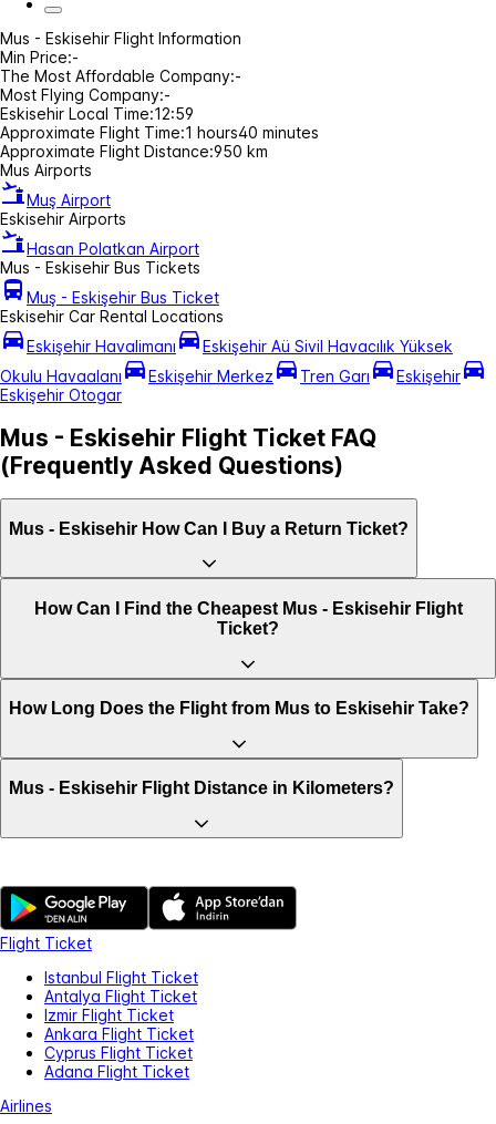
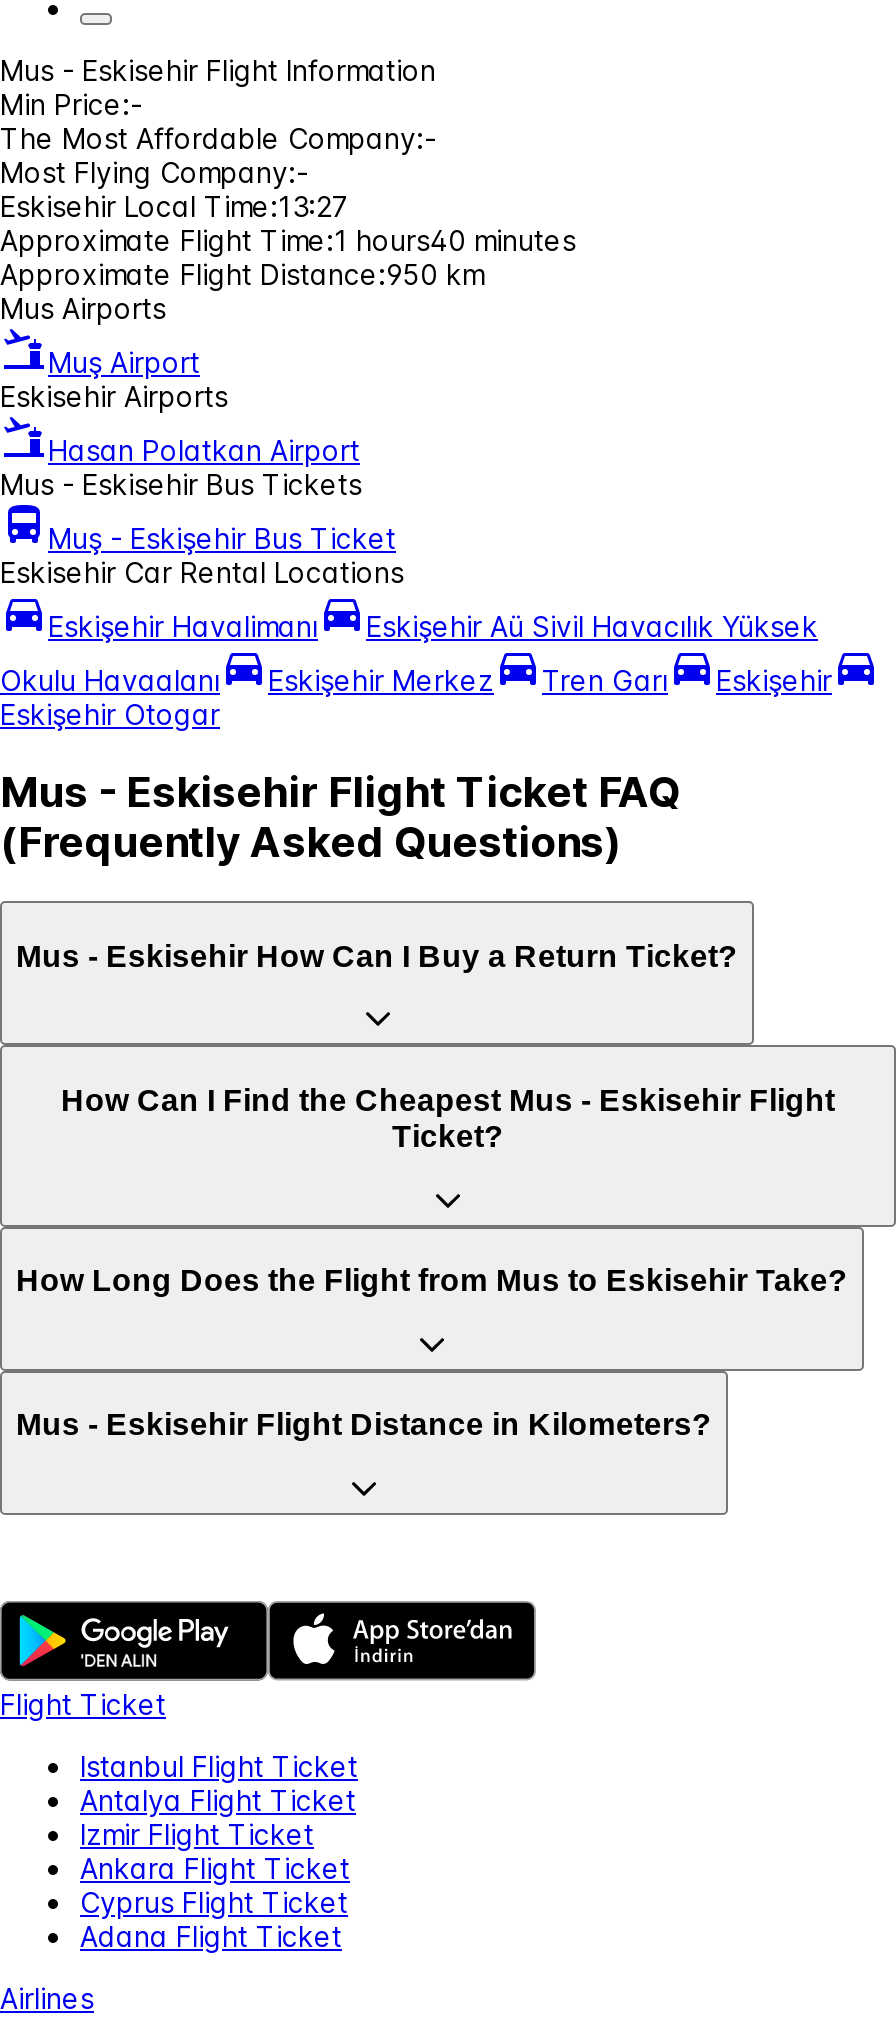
[0,105,194,123] Eskisehir Local Time: 12:59 -> [0,190,350,224] Eskisehir Local Time: 13:27

